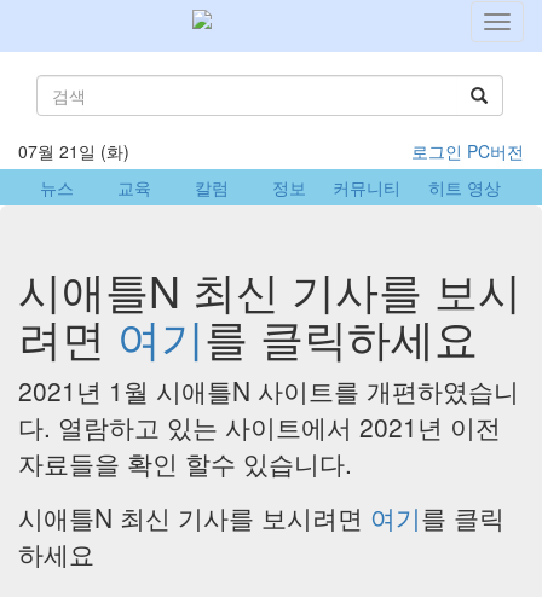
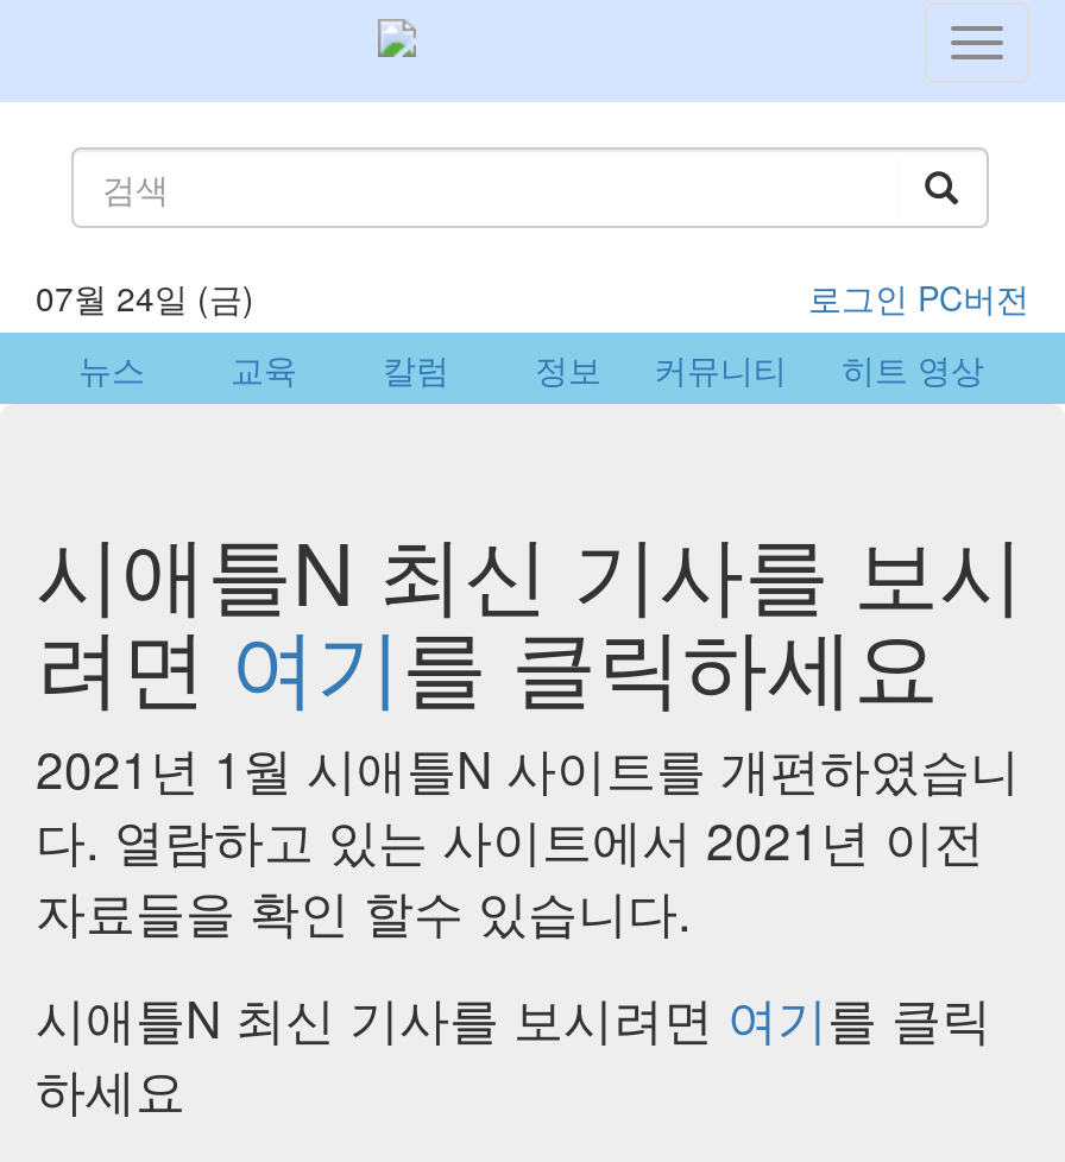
[18,139,129,163] 07월 21일 (화) -> [36,273,254,321] 07월 24일 (금)

